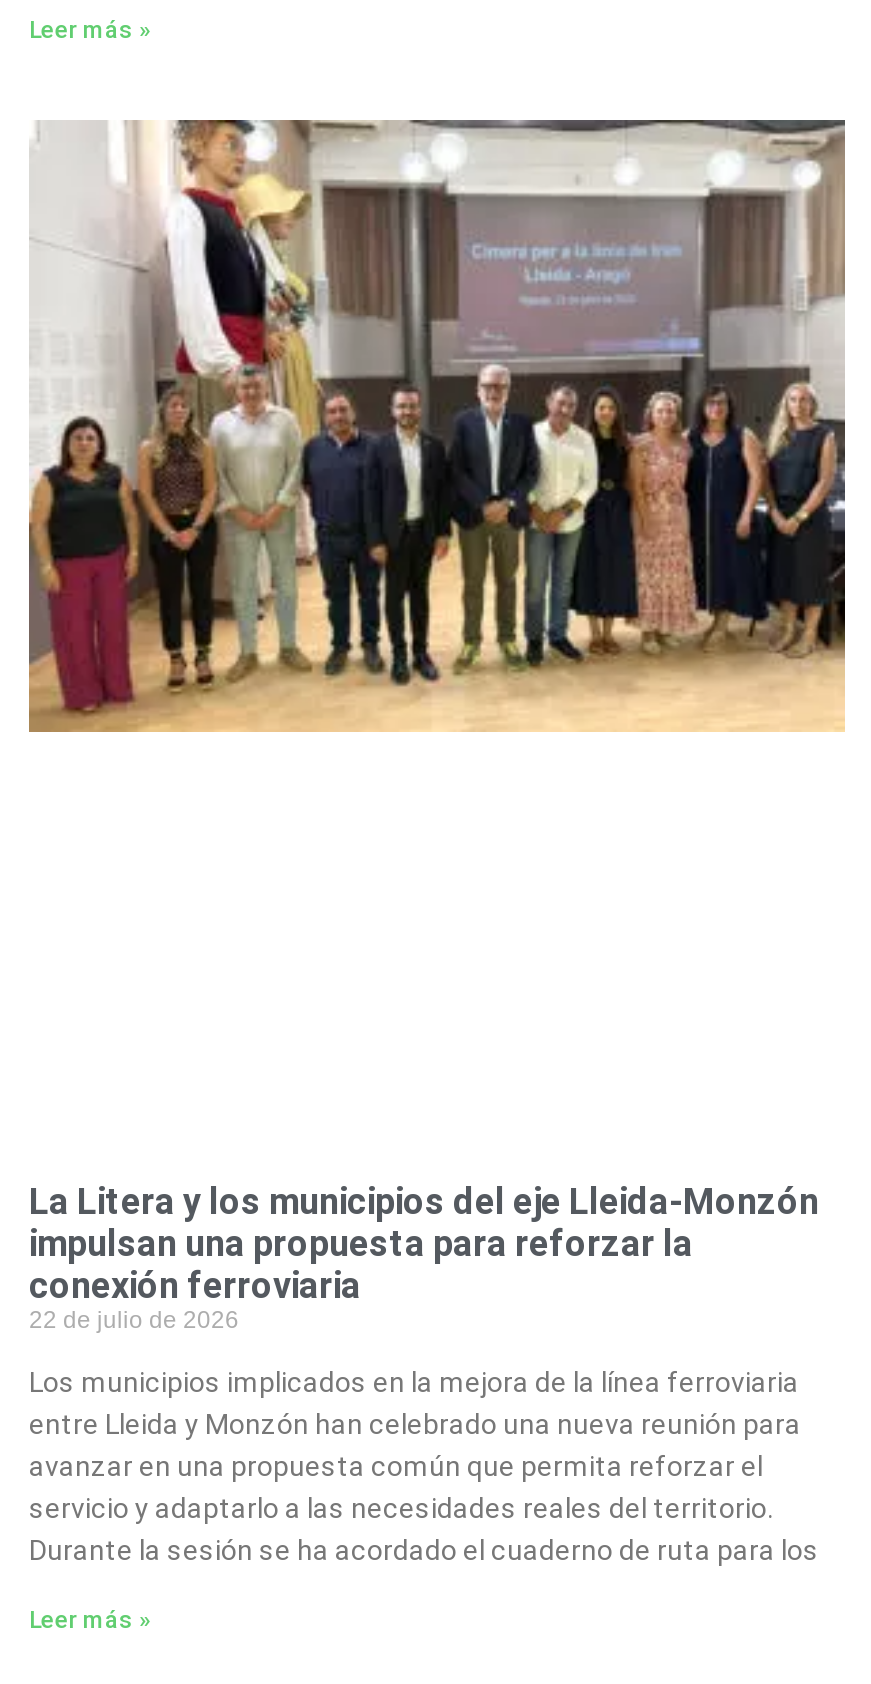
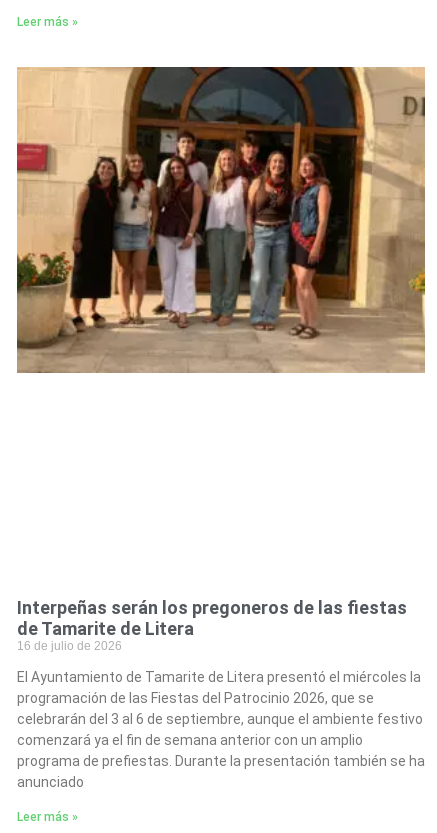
[27,118,847,732] [image] -> [16,66,426,373] [image]
[29,1179,819,1333] La Litera y los municipios del eje Lleida-Monzón | impulsan una propuesta para reforzar la | conexión ferroviaria | 22 de julio de 2026 -> [17,597,407,653] Interpeñas serán los pregoneros de las fiestas | de Tamarite de Litera | 16 de julio de 2026
[29,1365,819,1565] Los municipios implicados en la mejora de la línea ferroviaria | entre Lleida y Monzón han celebrado una nueva reunión para | avanzar en una propuesta común que permita reforzar el | servicio y adaptarlo a las necesidades reales del territorio. | Durante la sesión se ha acordado el cuaderno de ruta para los -> [17,669,425,790] El Ayuntamiento de Tamarite de Litera presentó el miércoles la | programación de las Fiestas del Patrocinio 2026, que se | celebrarán del 3 al 6 de septiembre, aunque el ambiente festivo | comenzará ya el fin de semana anterior con un amplio | programa de prefiestas. Durante la presentación también se ha | anunciado

